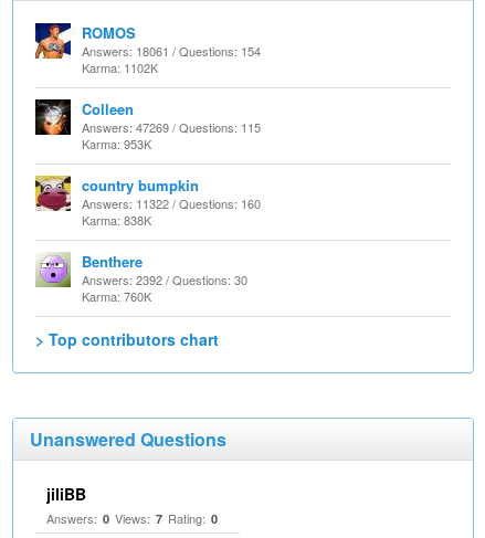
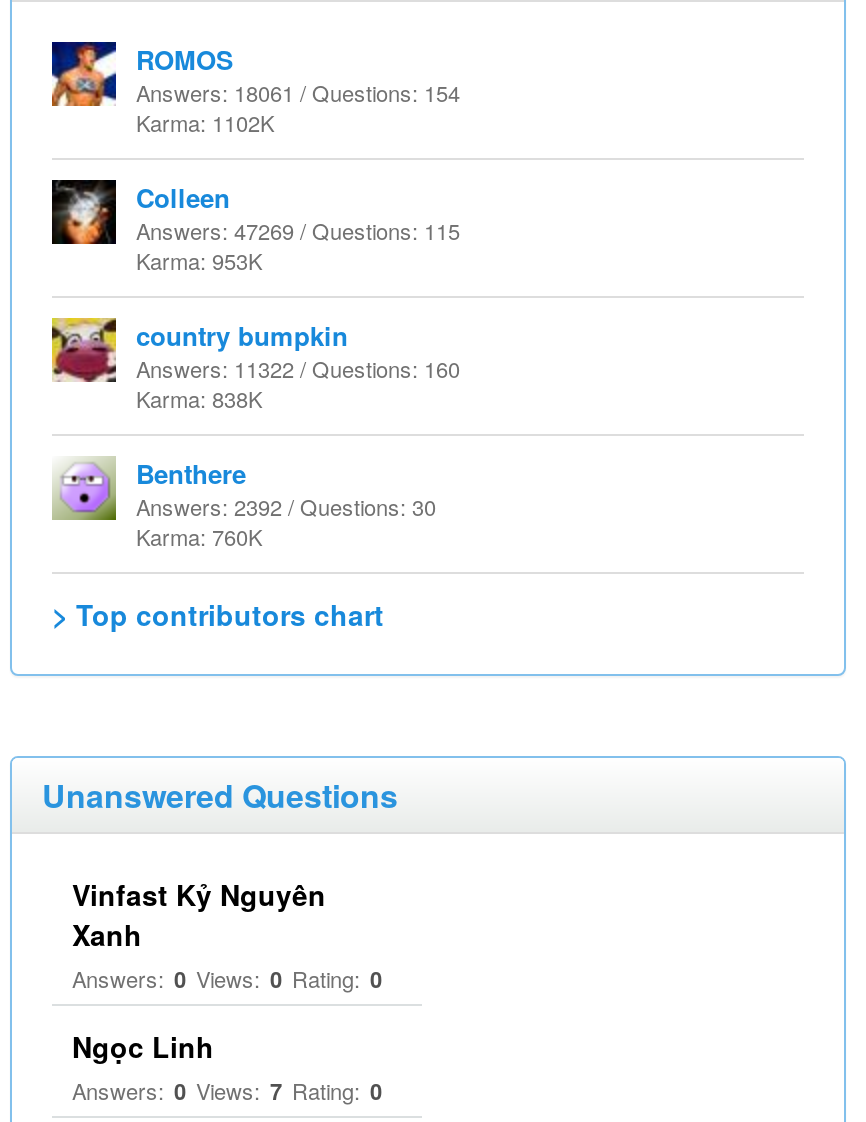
[46,483,86,505] jiliBB -> [72,874,382,1066] Vinfast Kỷ Nguyên | Xanh | Answers: 0 Views: 0 Rating: 0 | Ngọc Linh

